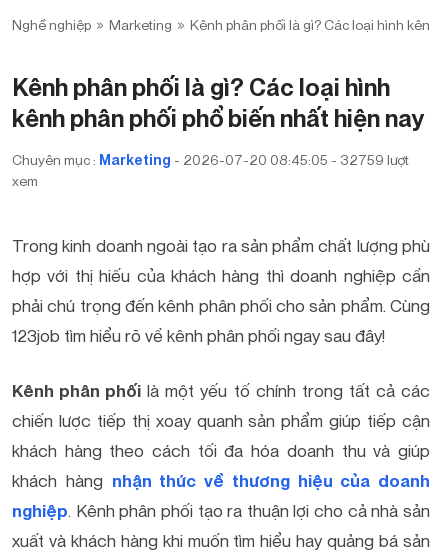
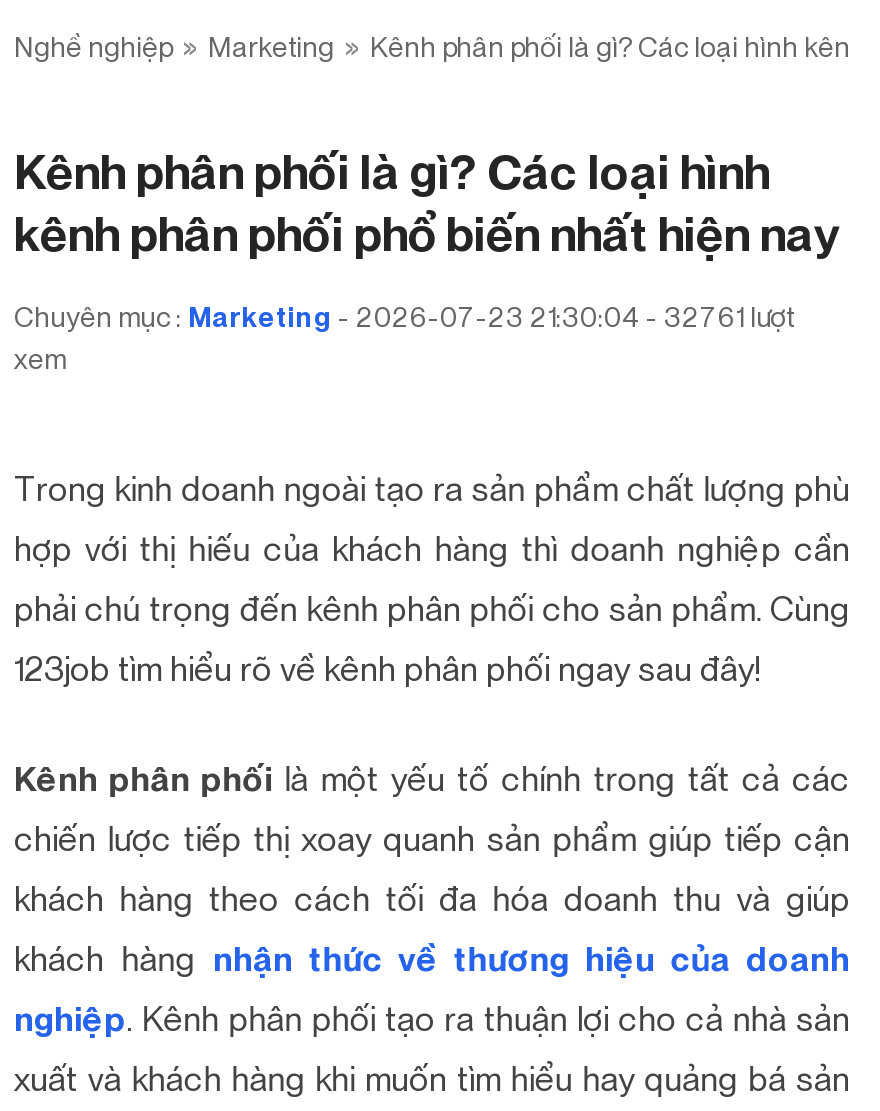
[12,149,409,170] Chuyên mục : Marketing - 2026-07-20 08:45:05 - 32759 lượt -> [14,295,794,337] Chuyên mục : Marketing - 2026-07-23 21:30:04 - 32761 lượt

